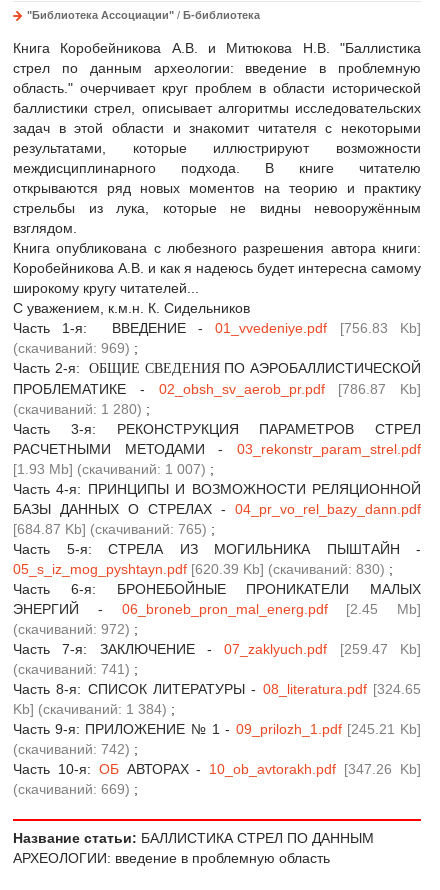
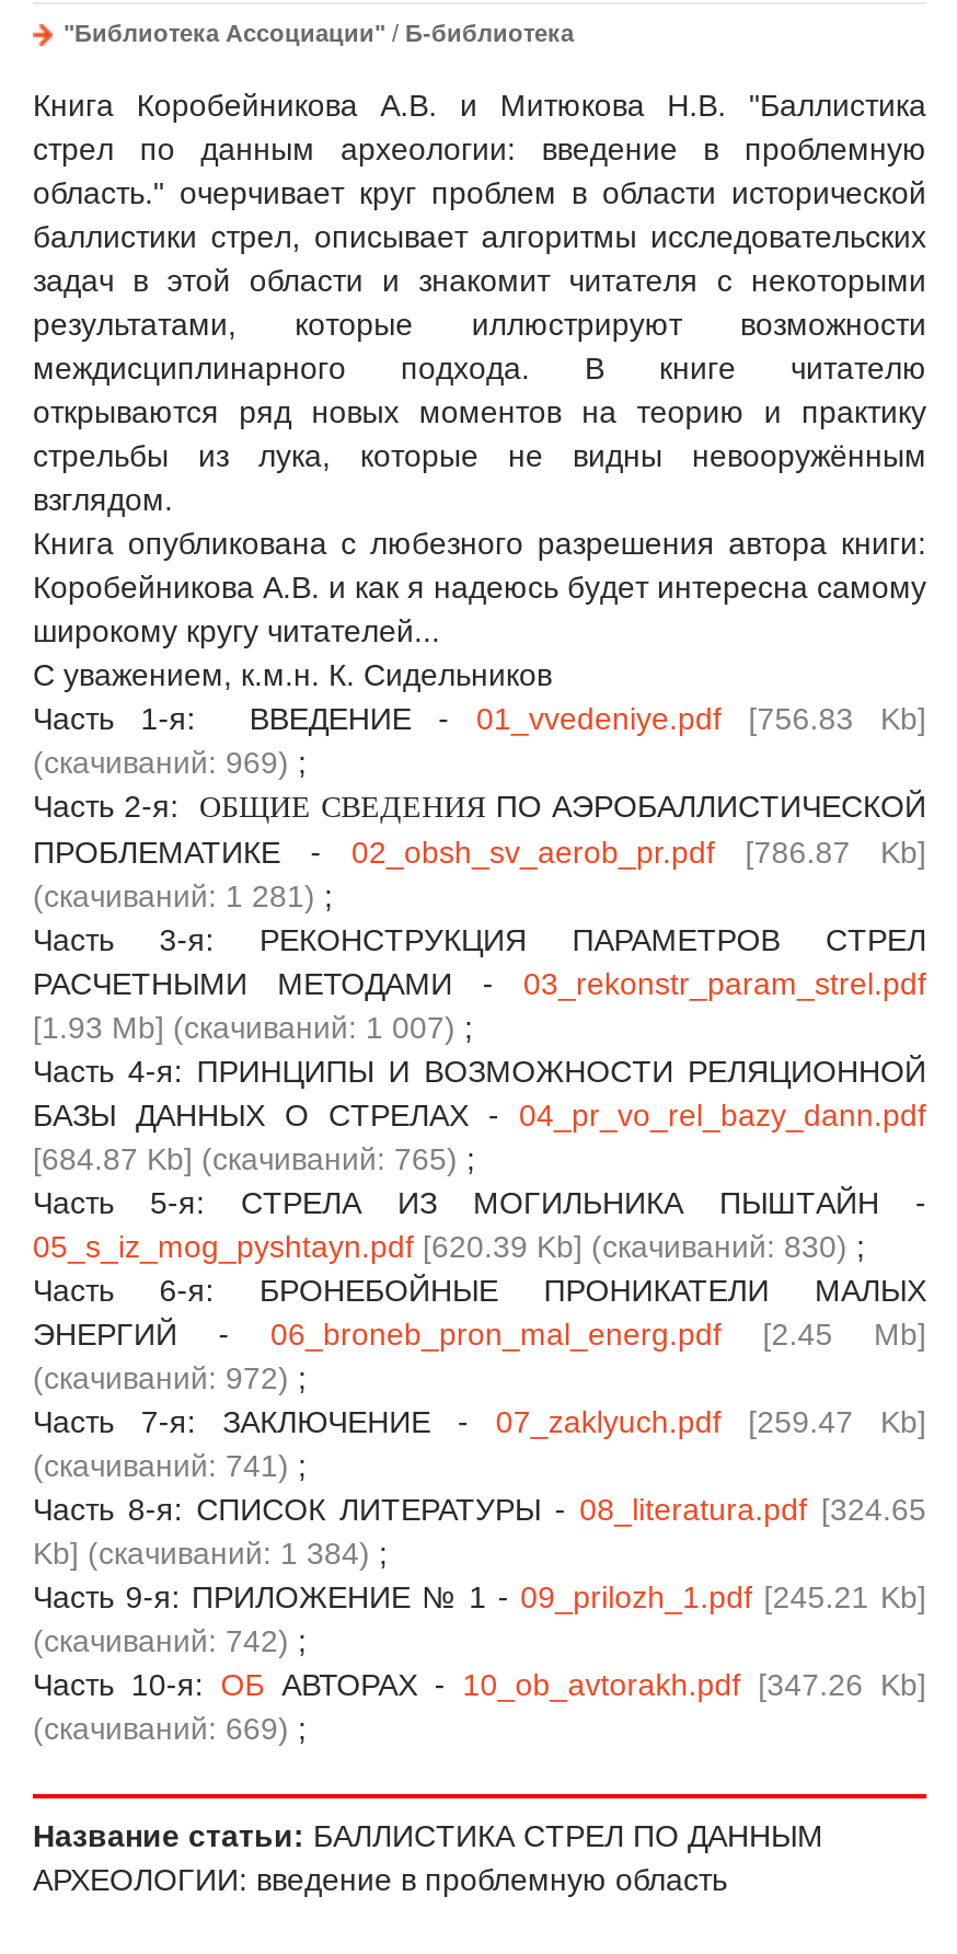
[13,401,150,417] (cкачиваний: 1 280); -> [33,878,333,913] (cкачиваний: 1 281);

